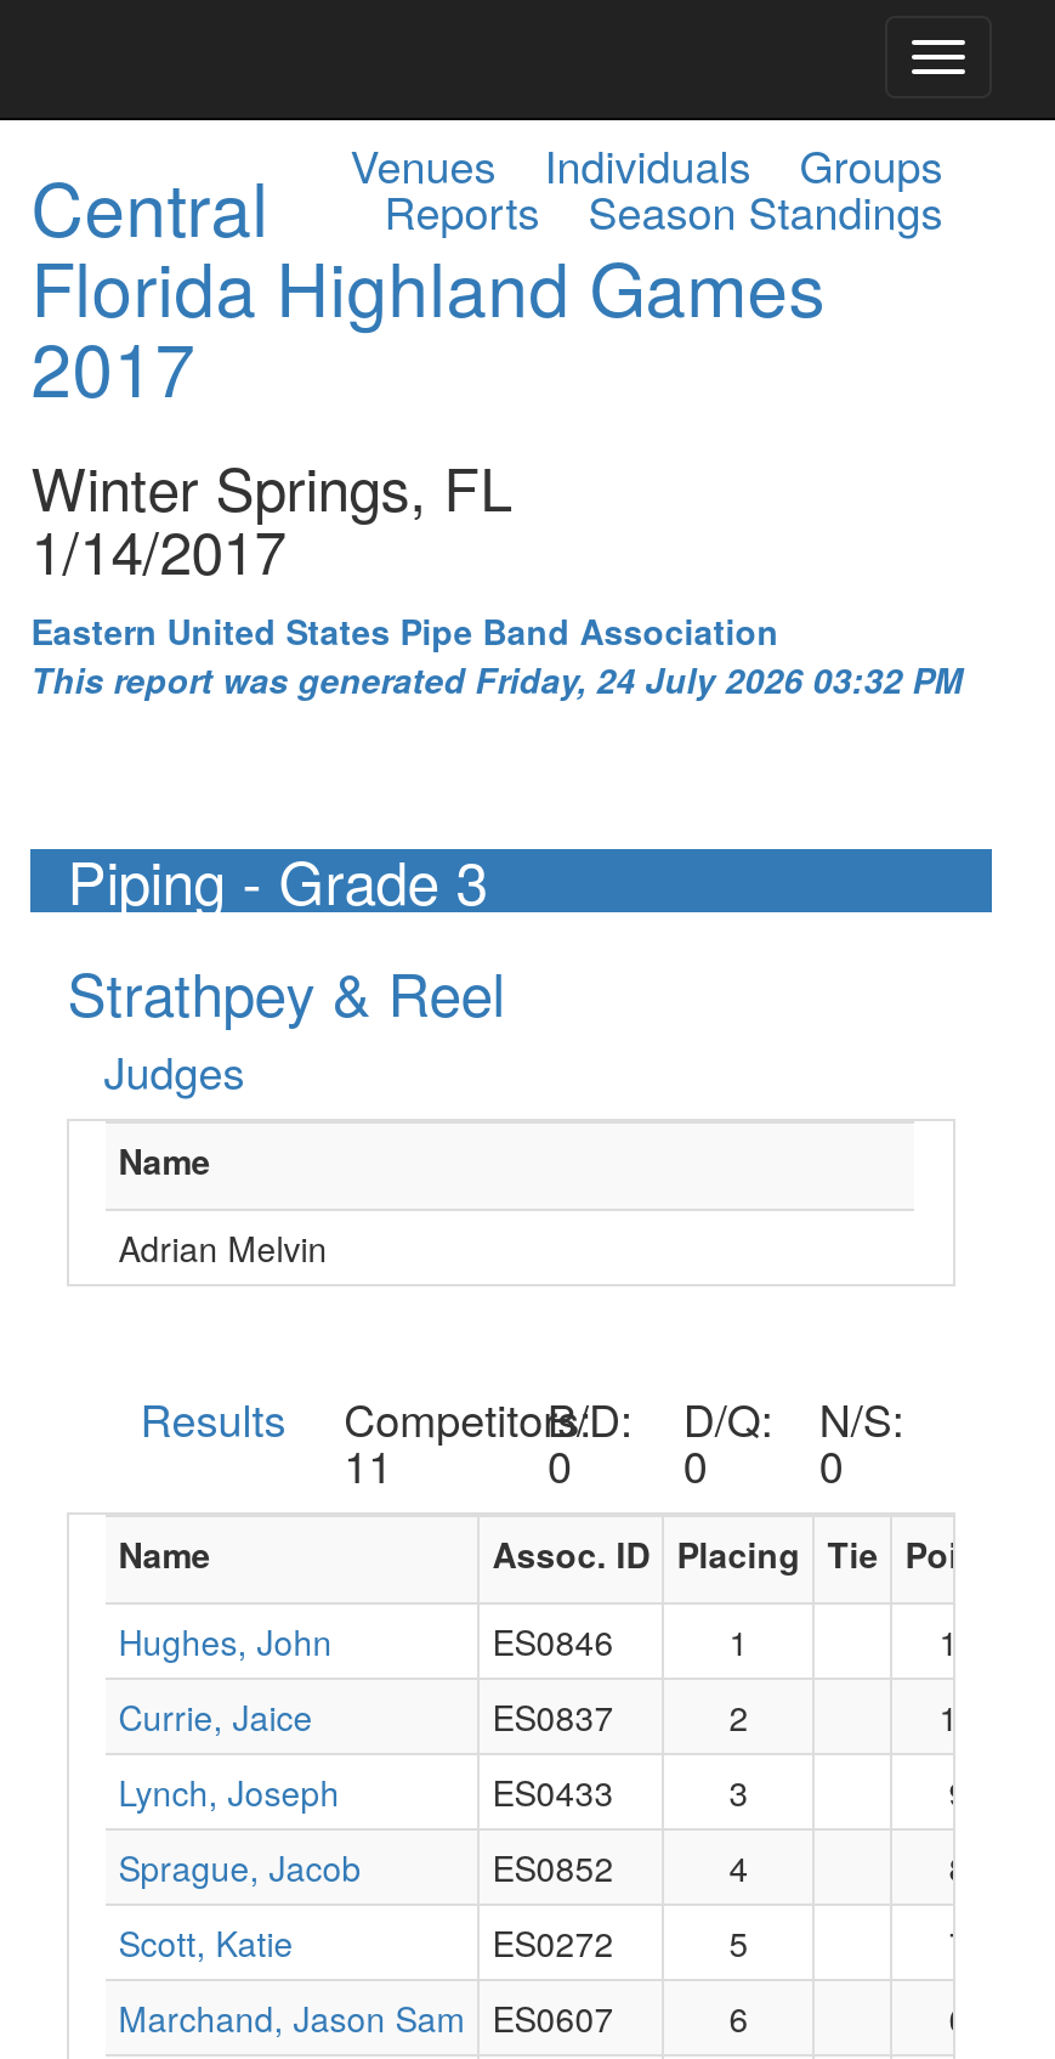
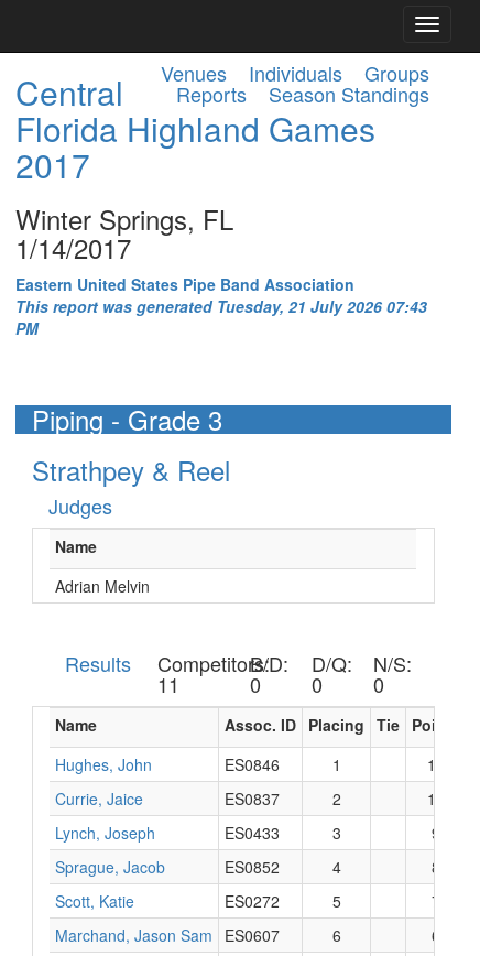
[31,655,963,703] This report was generated Friday, 24 July 2026 03:32 PM -> [16,295,427,339] This report was generated Tuesday, 21 July 2026 07:43 | PM

